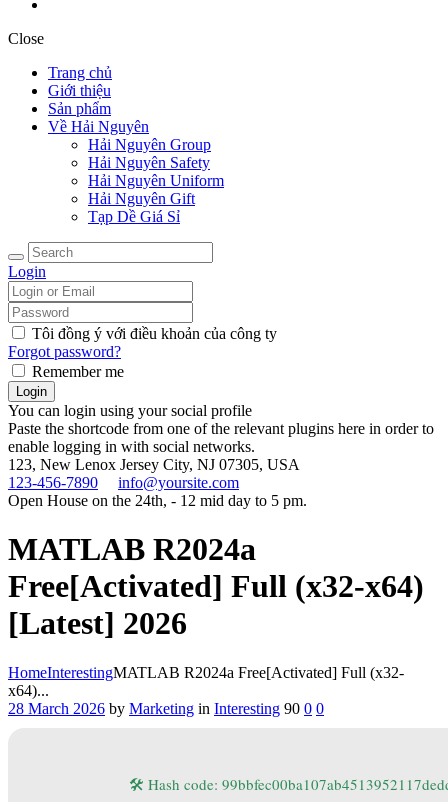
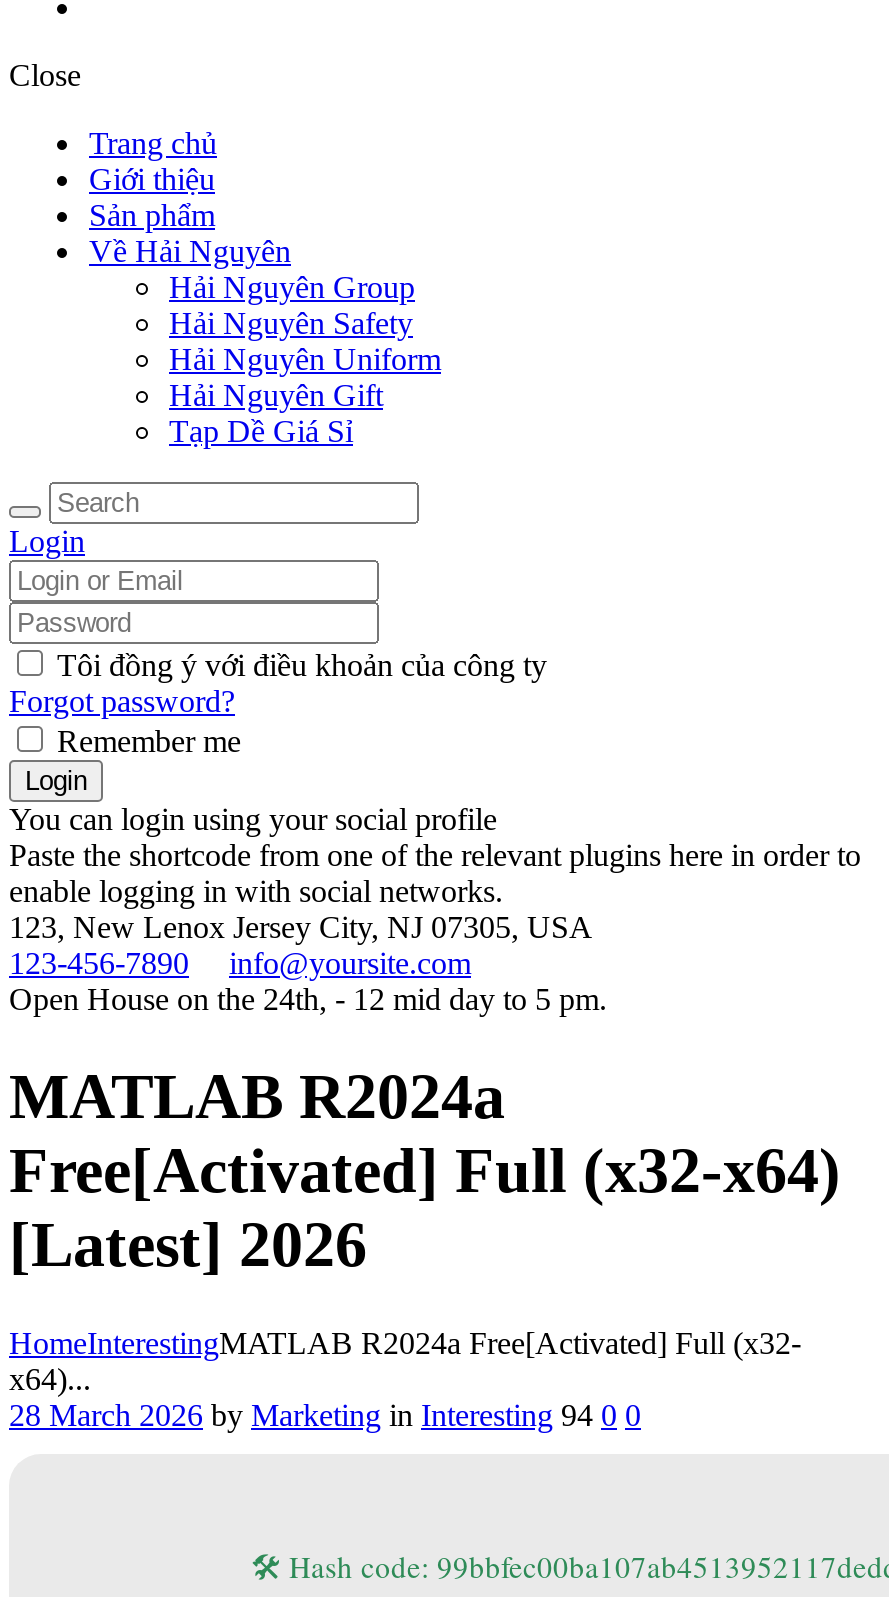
[8,700,324,717] 28 March 2026 by Marketing in Interesting 90 0 0 -> [9,1398,641,1432] 28 March 2026 by Marketing in Interesting 94 0 0

